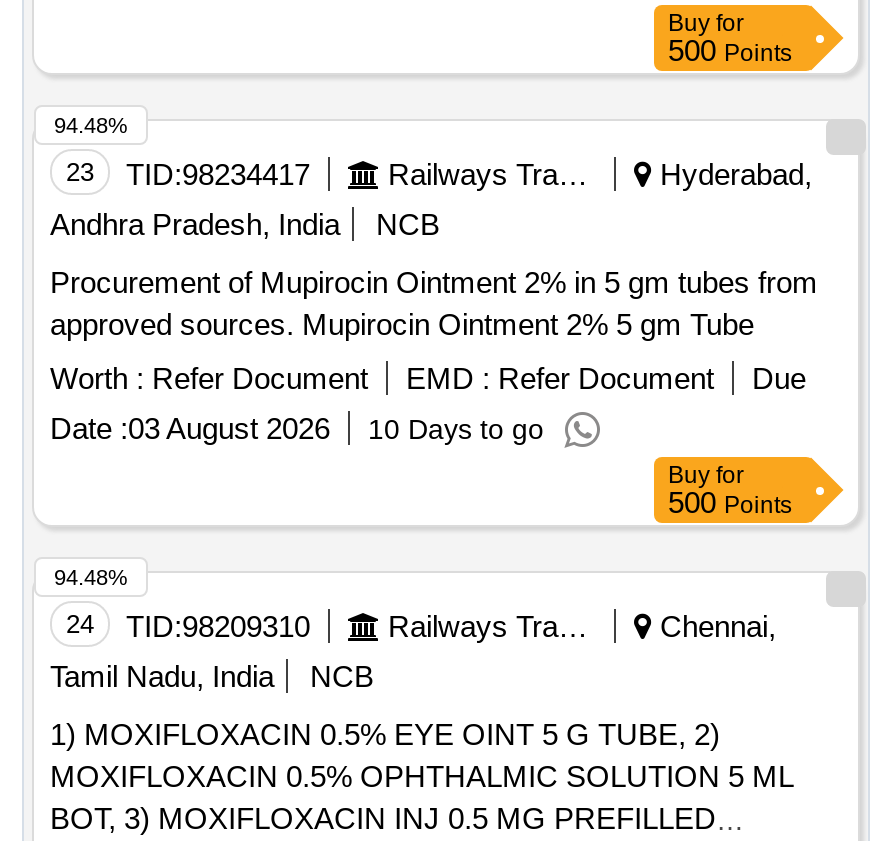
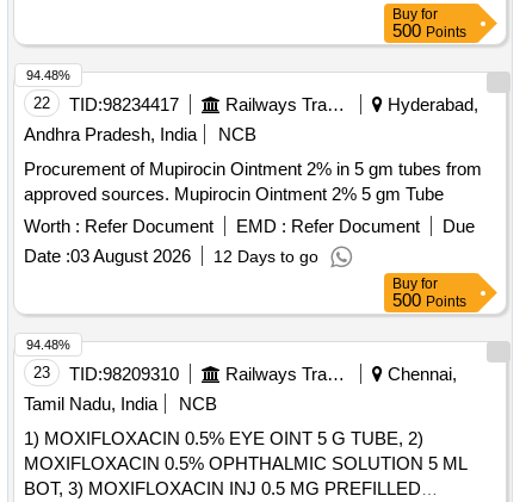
[66,157,310,191] 23 TID:98234417 -> [33,94,179,115] 22 TID:98234417
[50,411,544,445] Date : 03 August 2026 10 Days to go -> [24,246,318,266] Date : 03 August 2026 12 Days to go
[66,609,310,643] 24 TID:98209310 -> [33,364,179,384] 23 TID:98209310

